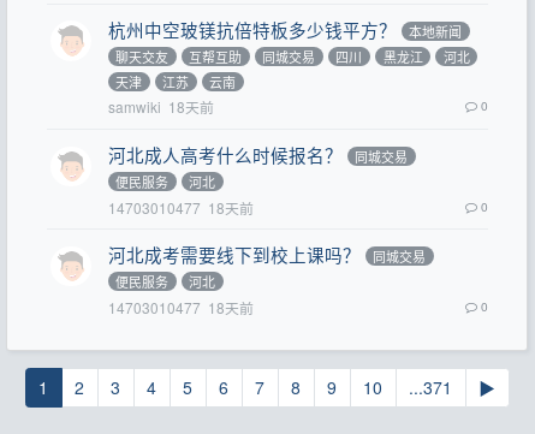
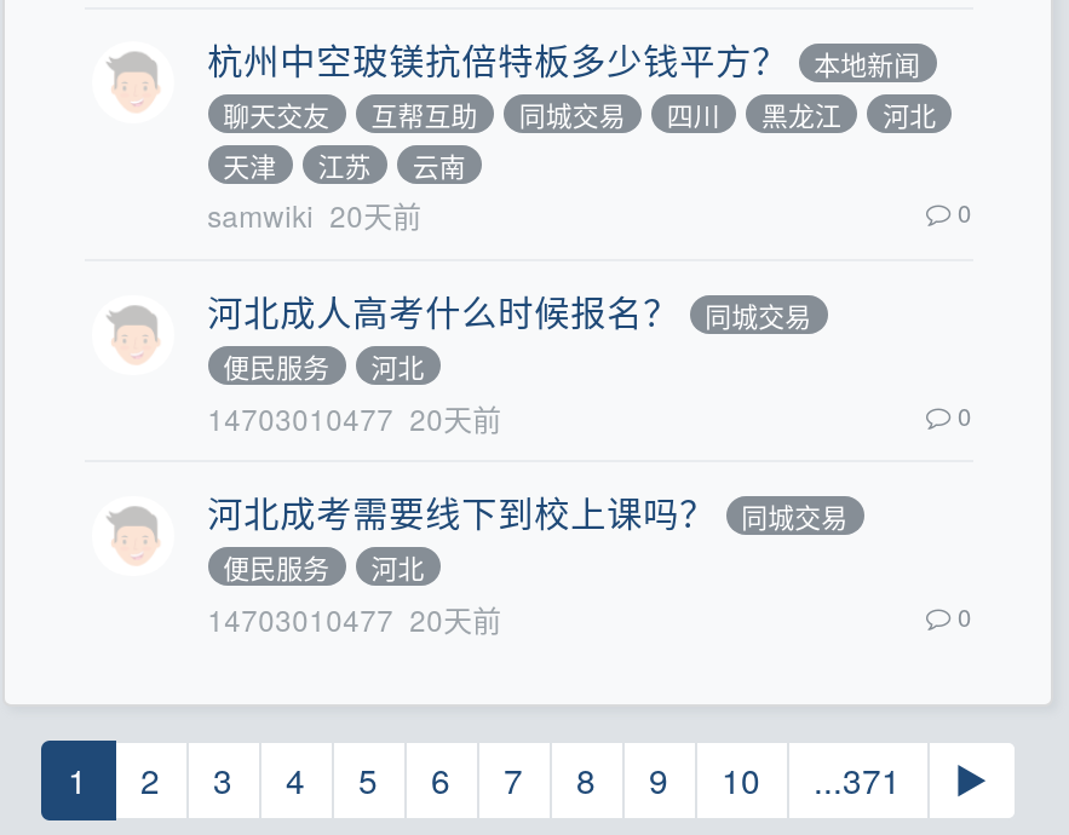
[108,97,214,117] samwiki 18天前 -> [207,195,422,236] samwiki 20天前
[108,197,254,217] 14703010477 18天前 -> [207,396,501,437] 14703010477 20天前
[108,296,254,317] 14703010477 18天前 -> [207,597,501,638] 14703010477 20天前

